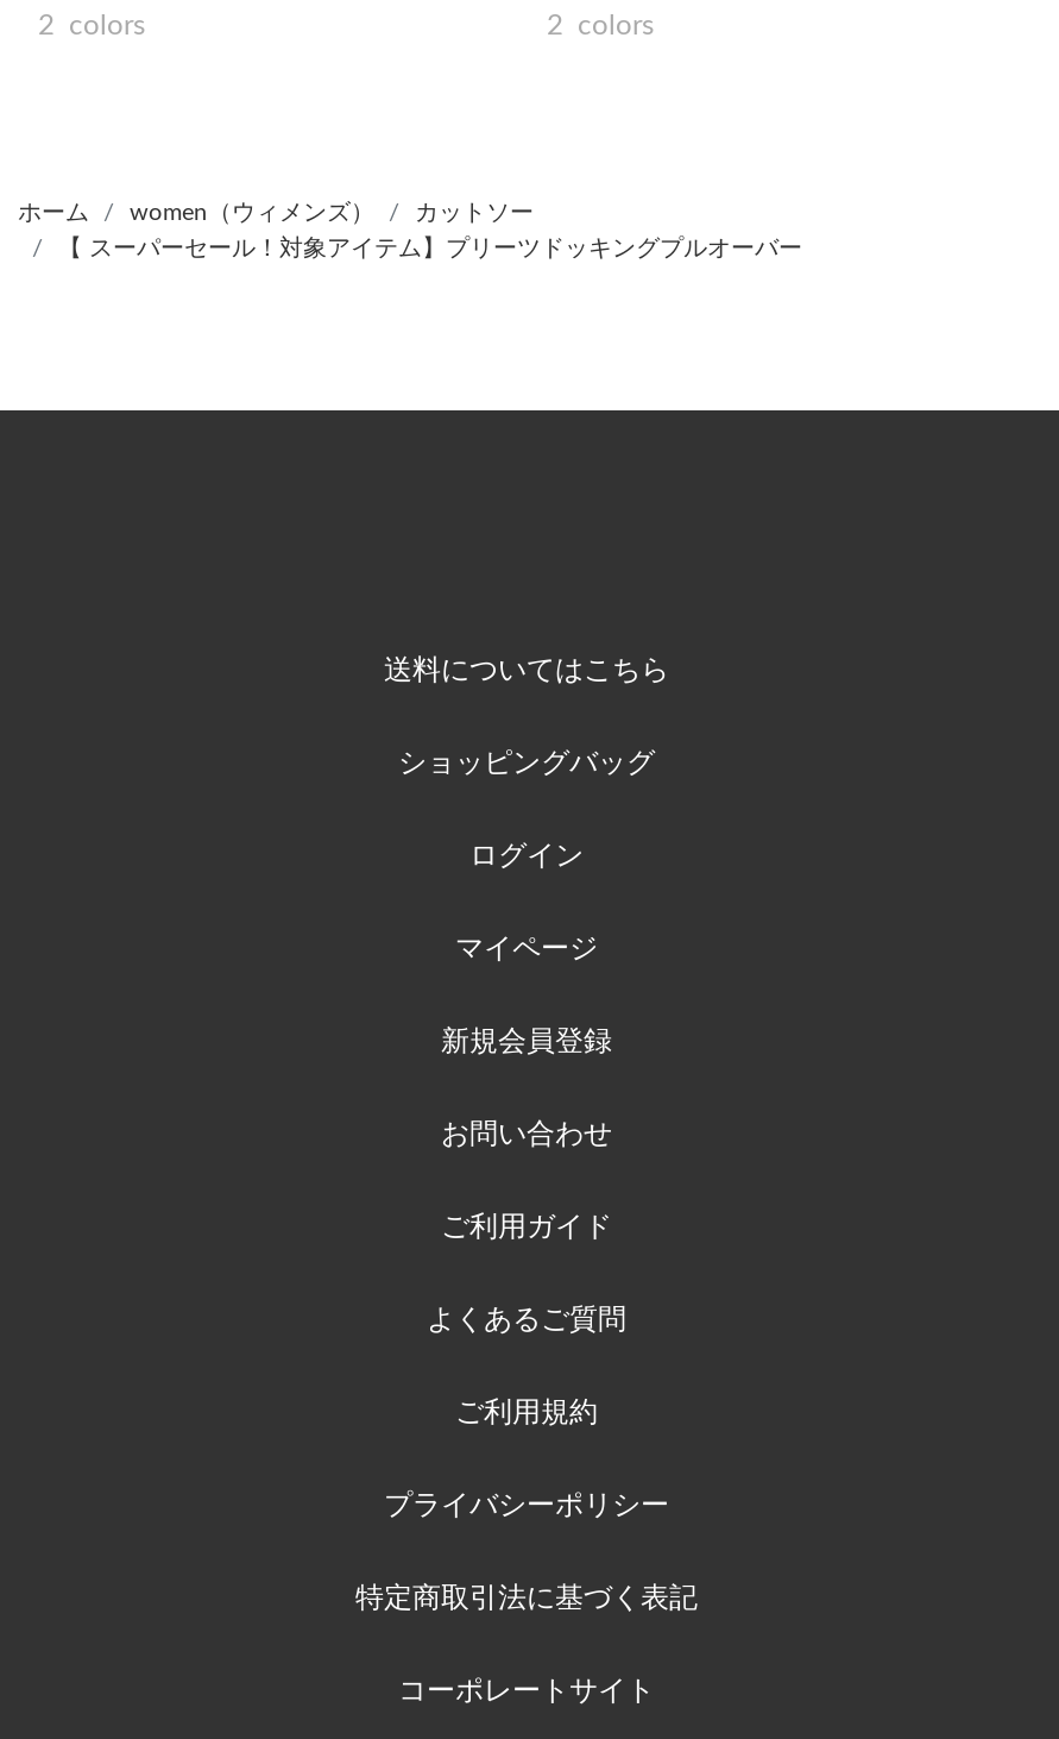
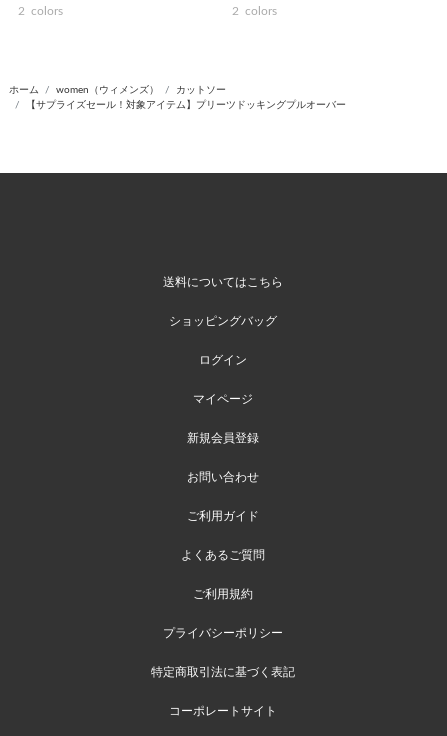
[58,236,802,259] 【 スーパーセール！対象アイテム】プリーツドッキングプルオーバー -> [26,99,346,109] 【サプライズセール！対象アイテム】プリーツドッキングプルオーバー

